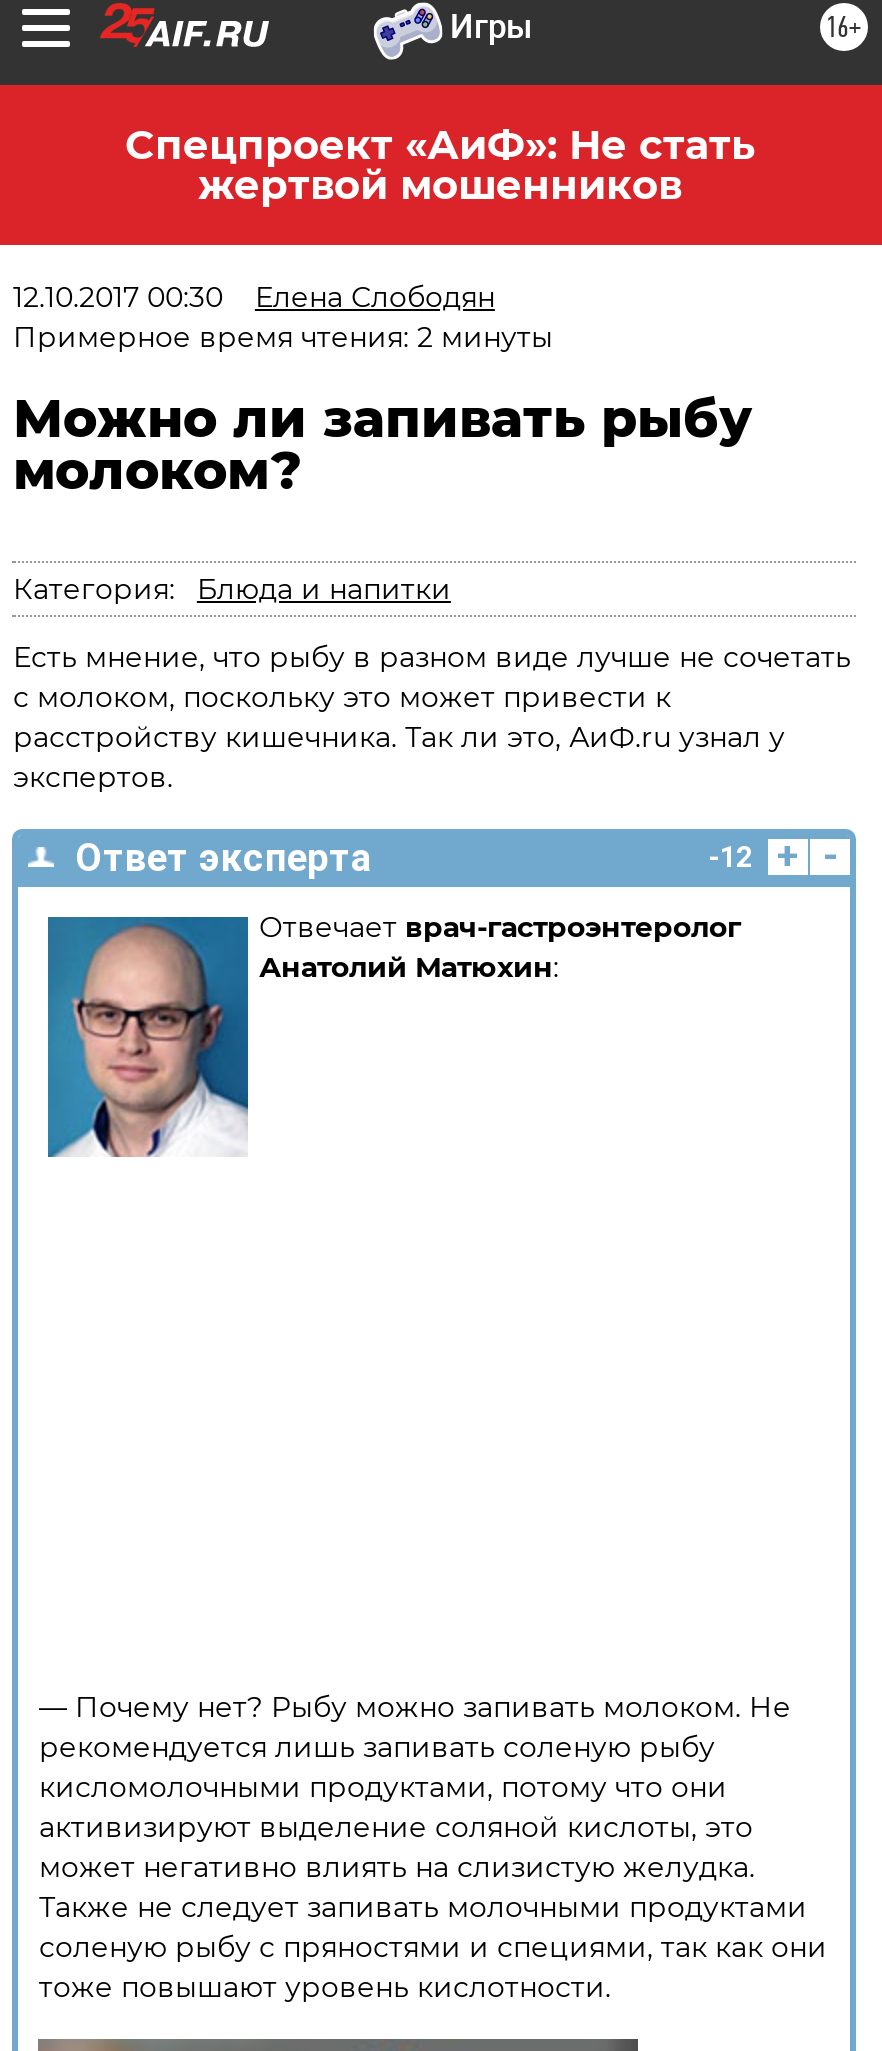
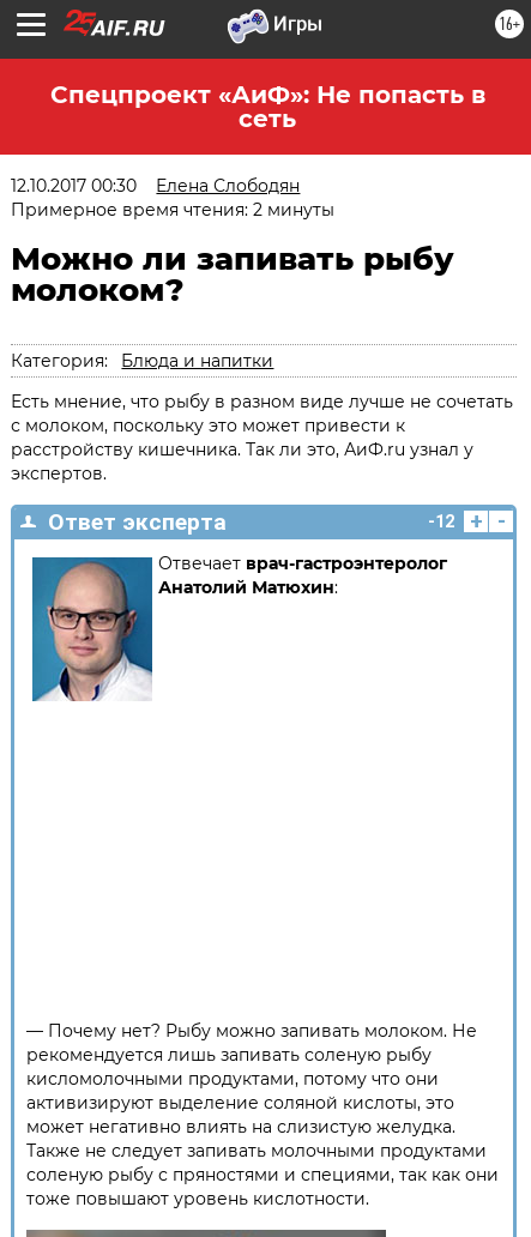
[125,121,755,209] Спецпроект «АиФ»: Не стать | жертвой мошенников -> [50,80,485,133] Спецпроект «АиФ»: Не попасть в | сеть

